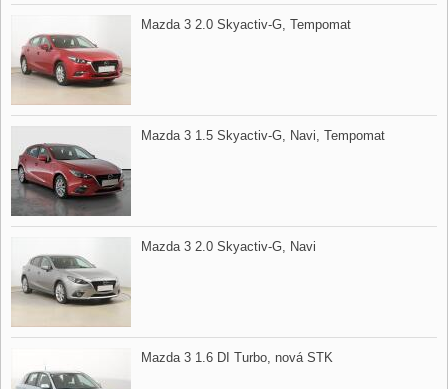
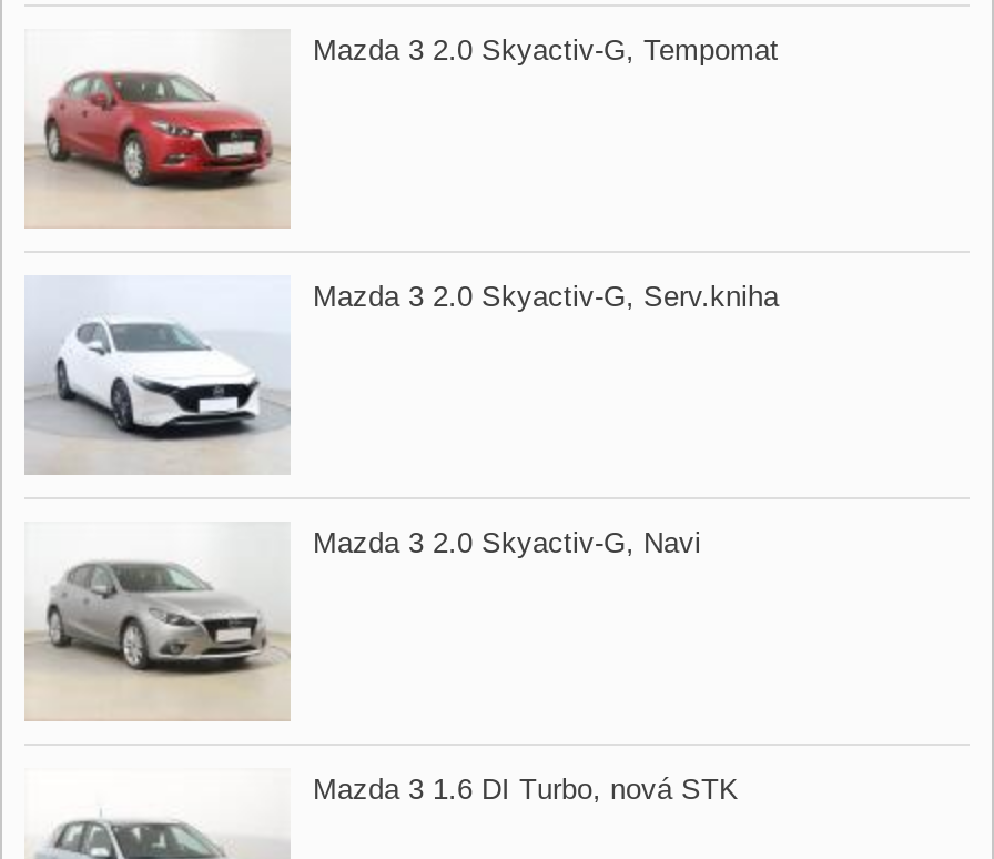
[141,128,385,143] Mazda 3 1.5 Skyactiv-G, Navi, Tempomat -> [313,279,779,312] Mazda 3 2.0 Skyactiv-G, Serv.kniha
[11,142,132,216] [image] -> [27,313,288,473] [image]

